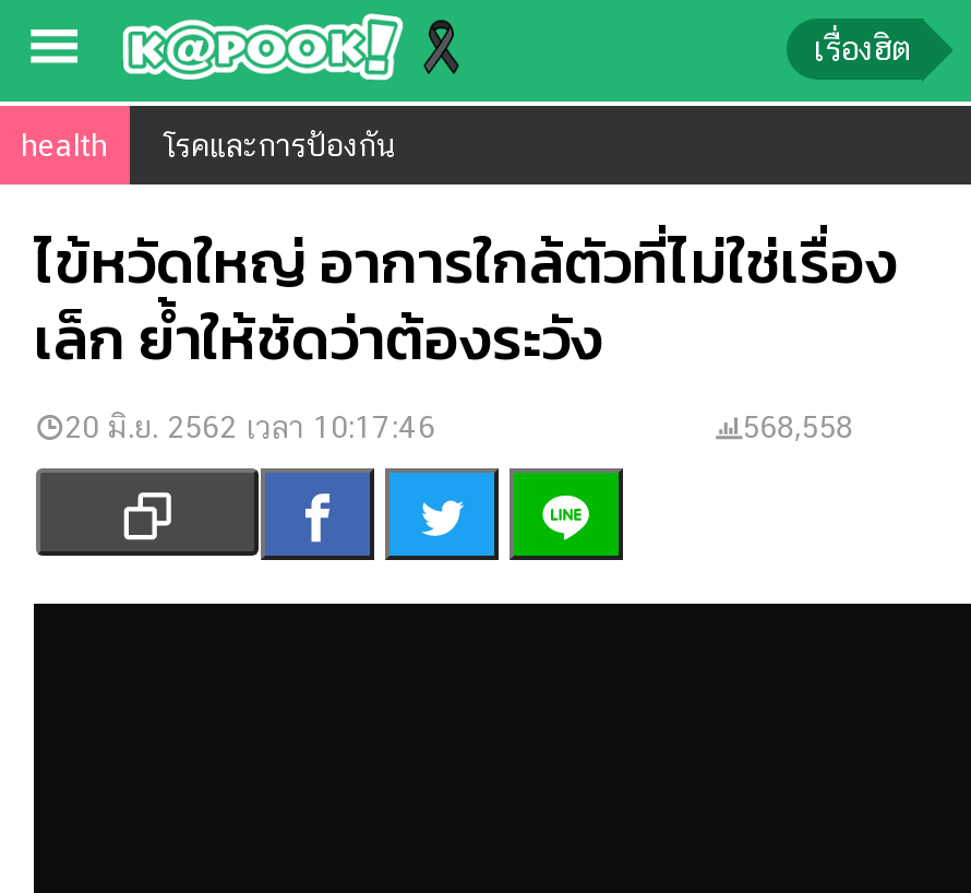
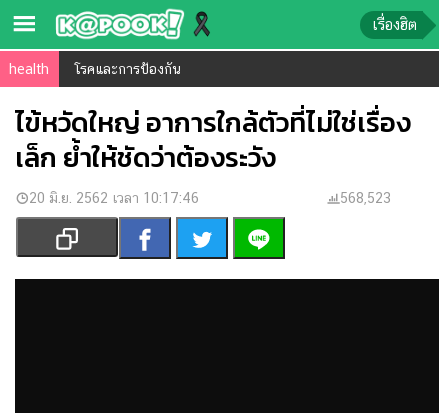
[742,409,854,444] 568,558 -> [340,190,391,206] 568,523

